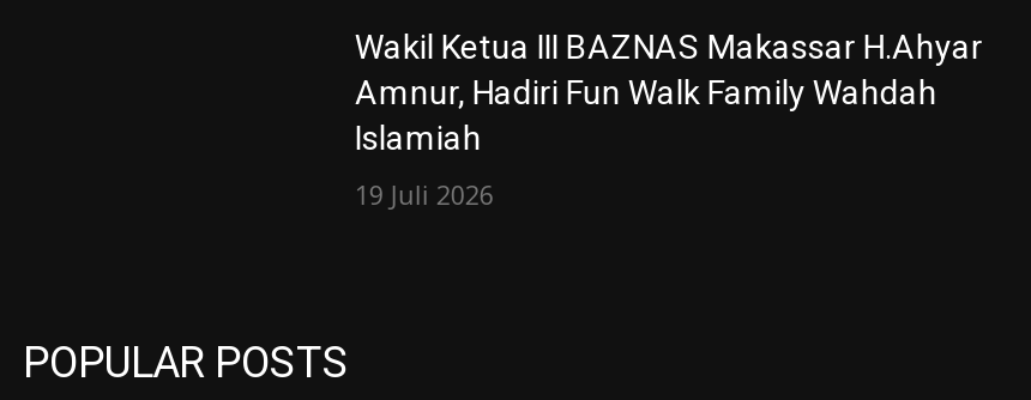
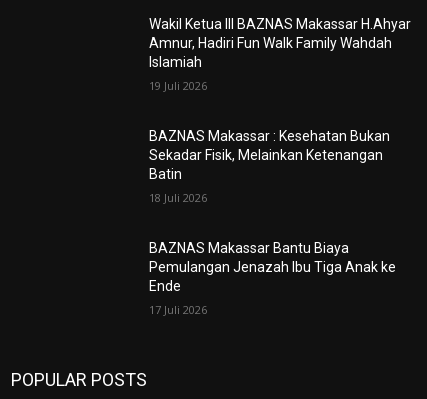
none -> [149,128,396,317] BAZNAS Makassar : Kesehatan Bukan | Sekadar Fisik, Melainkan Ketenangan | Batin | 18 Juli 2026 | BAZNAS Makassar Bantu Biaya | Pemulangan Jenazah Ibu Tiga Anak ke | Ende | 17 Juli 2026

